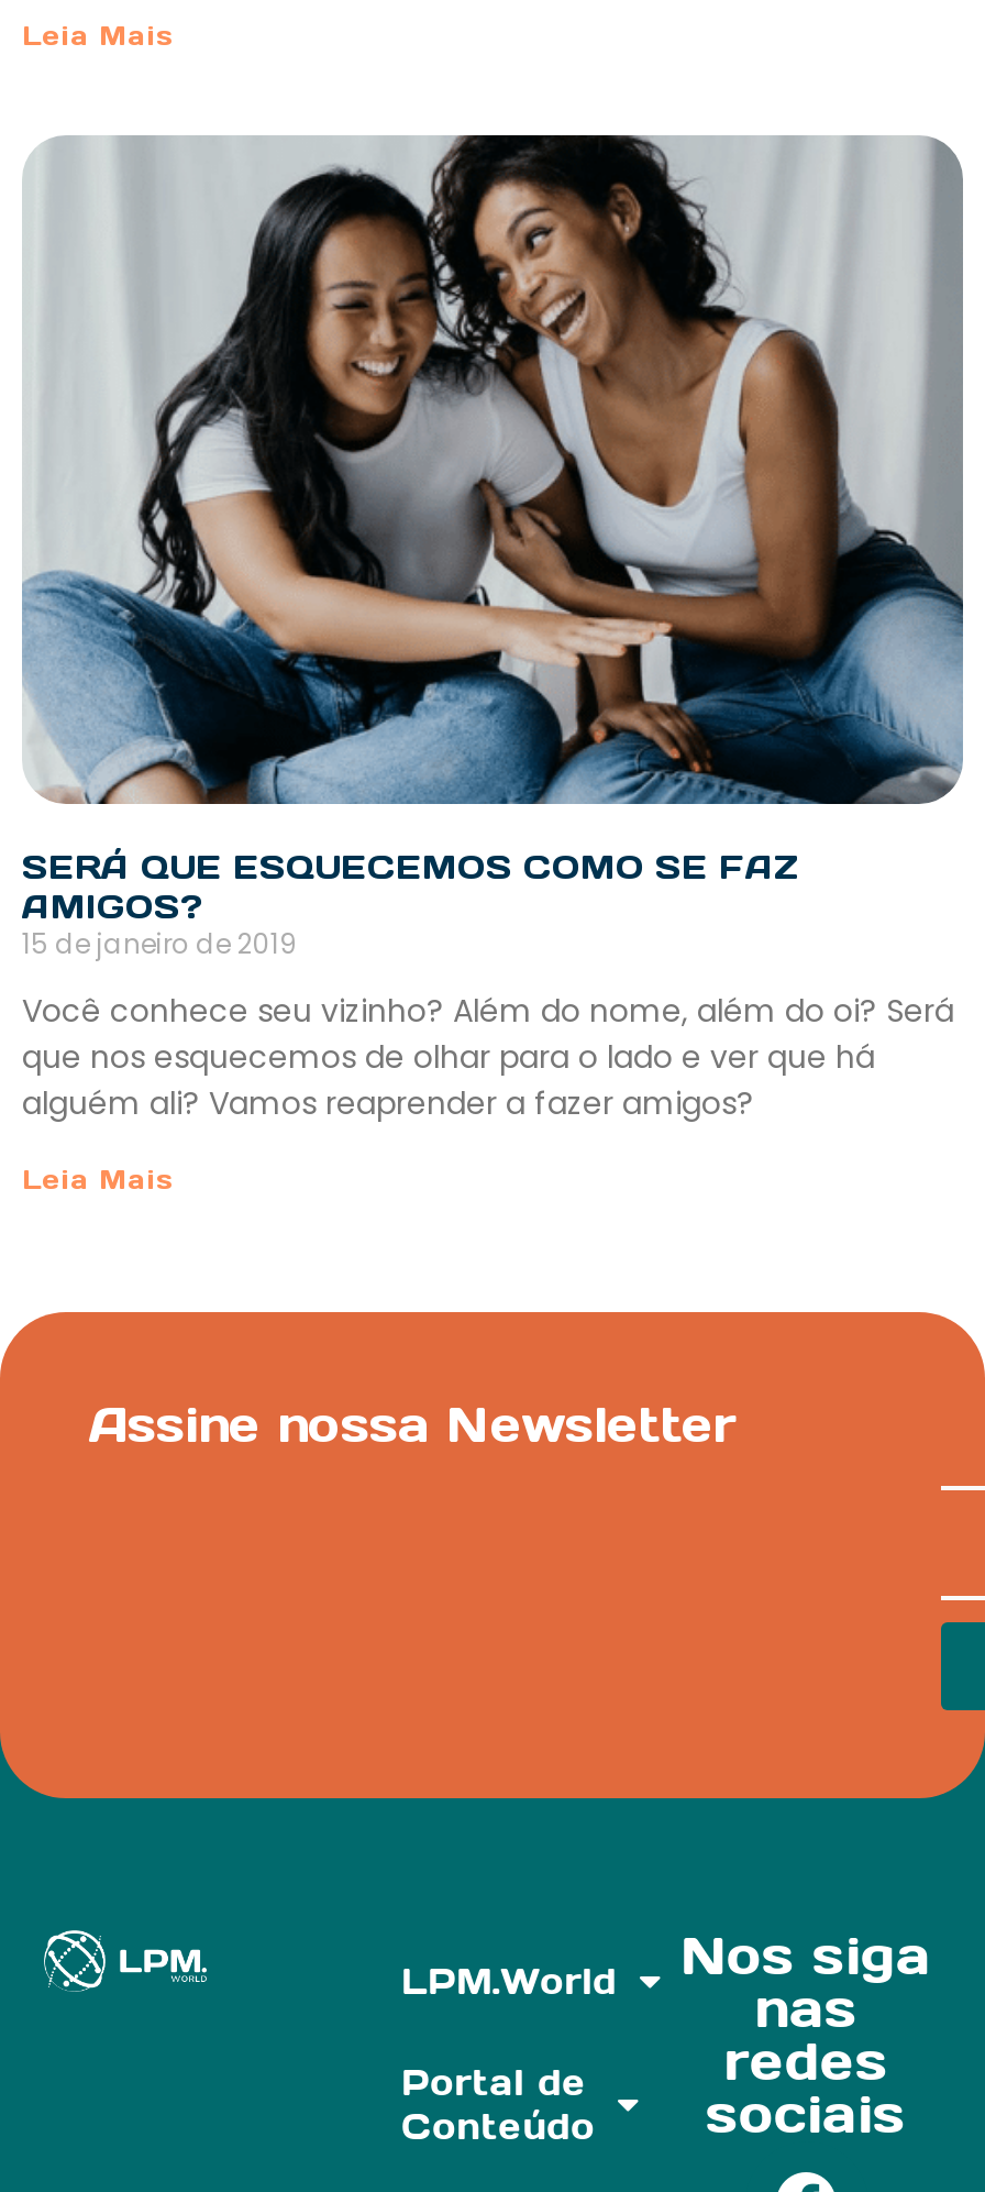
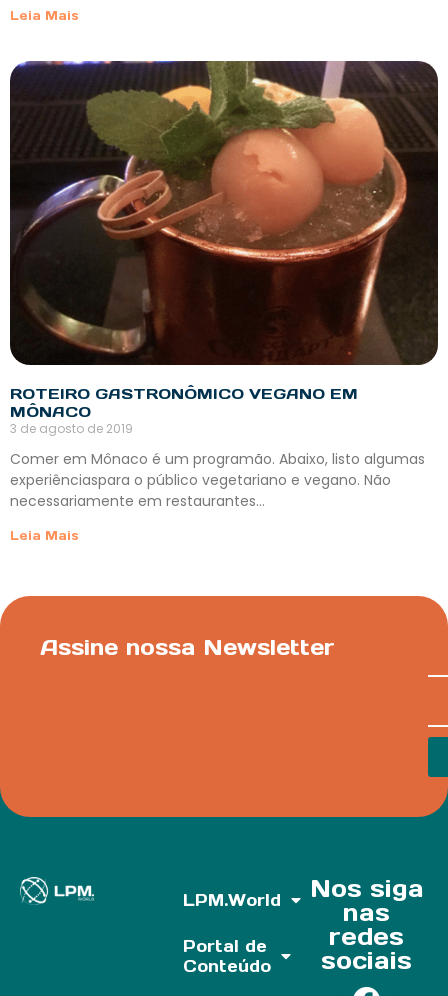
[22,133,965,963] [image] | SERÁ QUE ESQUECEMOS COMO SE FAZ | AMIGOS? | 15 de janeiro de 2019 -> [9,60,439,437] [image] | ROTEIRO GASTRONÔMICO VEGANO EM | MÔNACO | 3 de agosto de 2019
[22,989,954,1126] Você conhece seu vizinho? Além do nome, além do oi? Será | que nos esquecemos de olhar para o lado e ver que há | alguém ali? Vamos reaprender a fazer amigos? -> [10,449,425,511] Comer em Mônaco é um programão. Abaixo, listo algumas | experiênciaspara o público vegetariano e vegano. Não | necessariamente em restaurantes…

